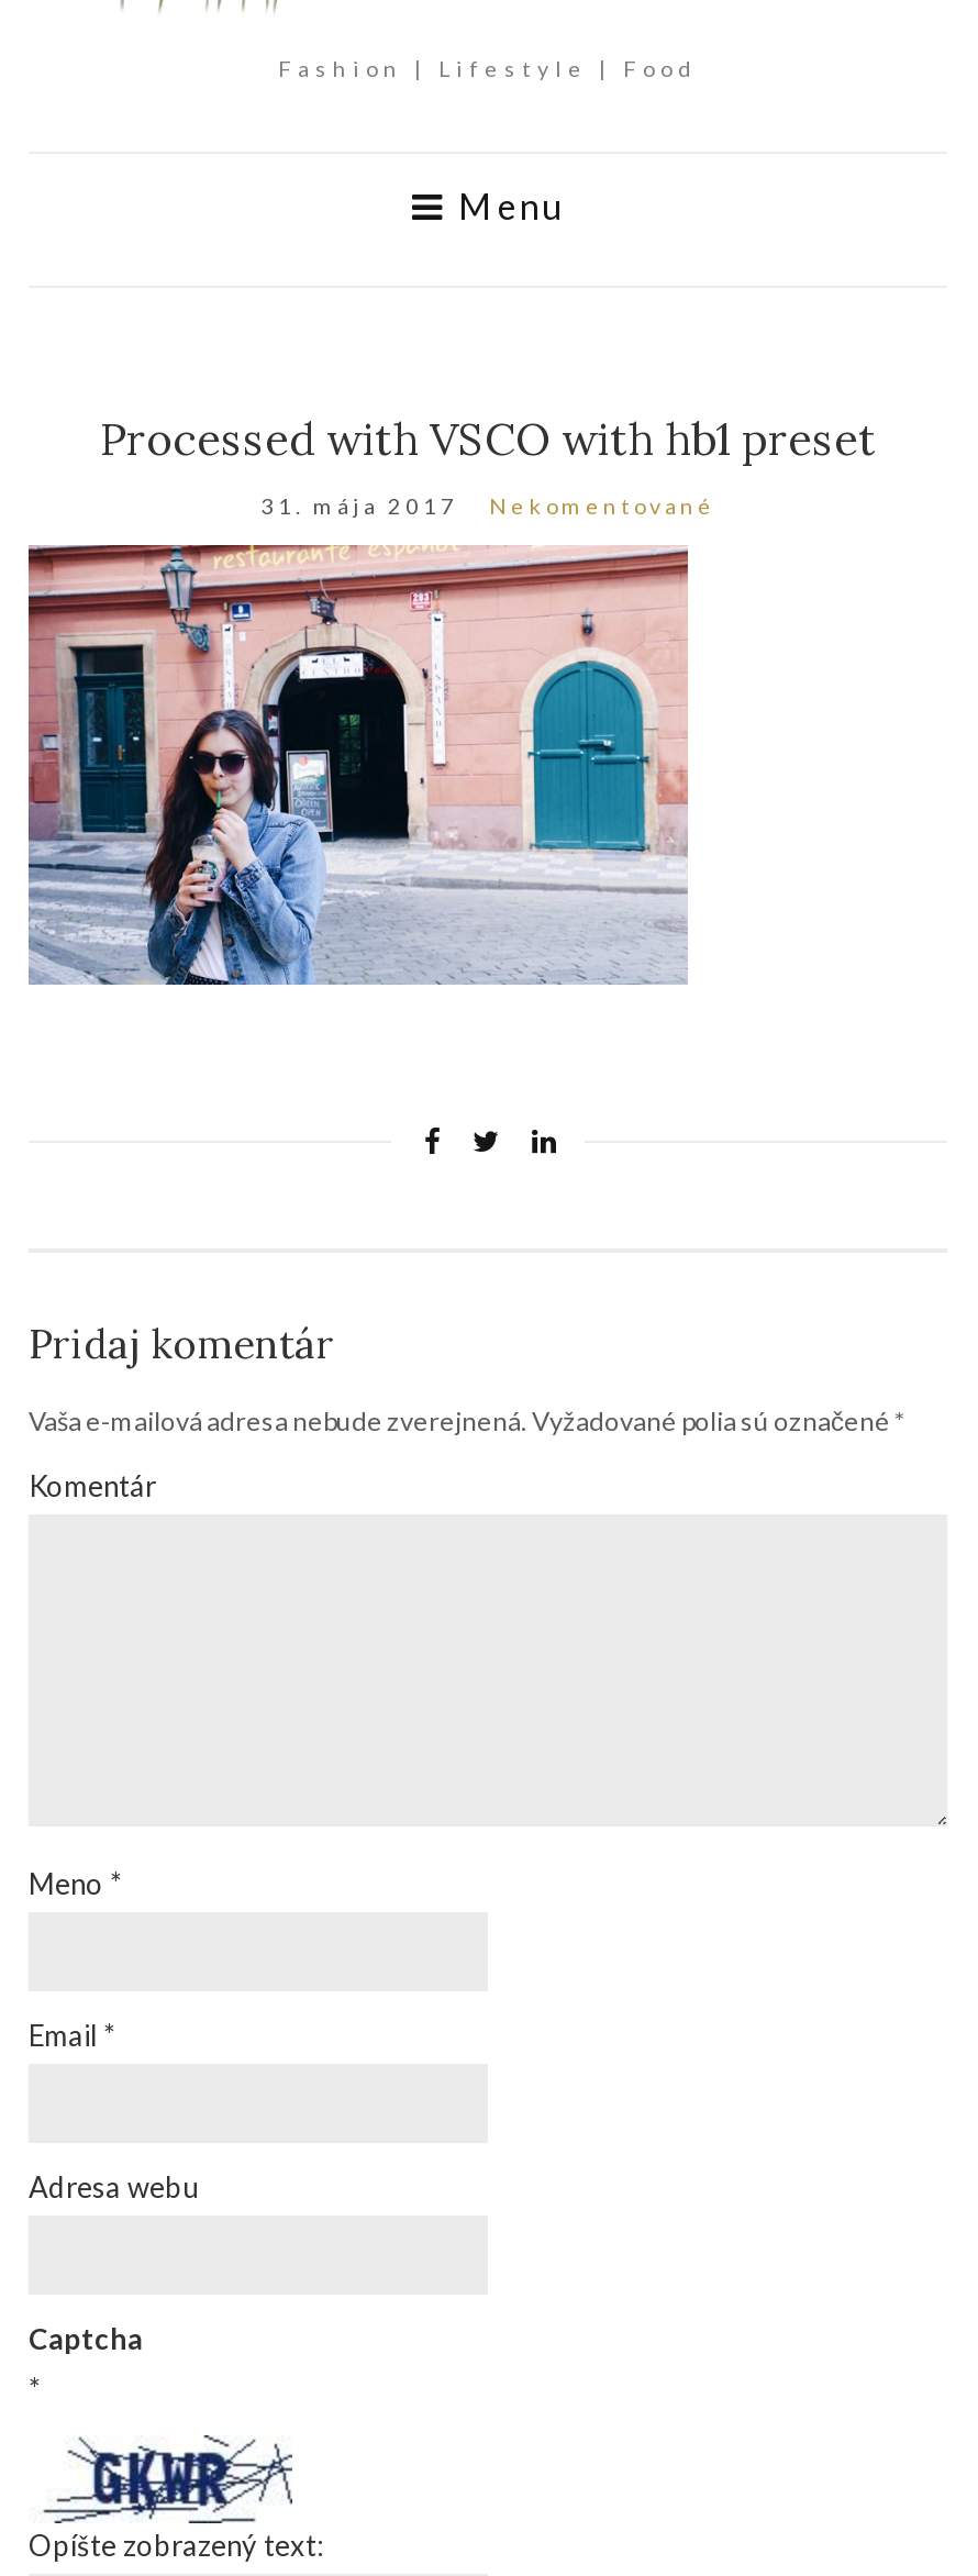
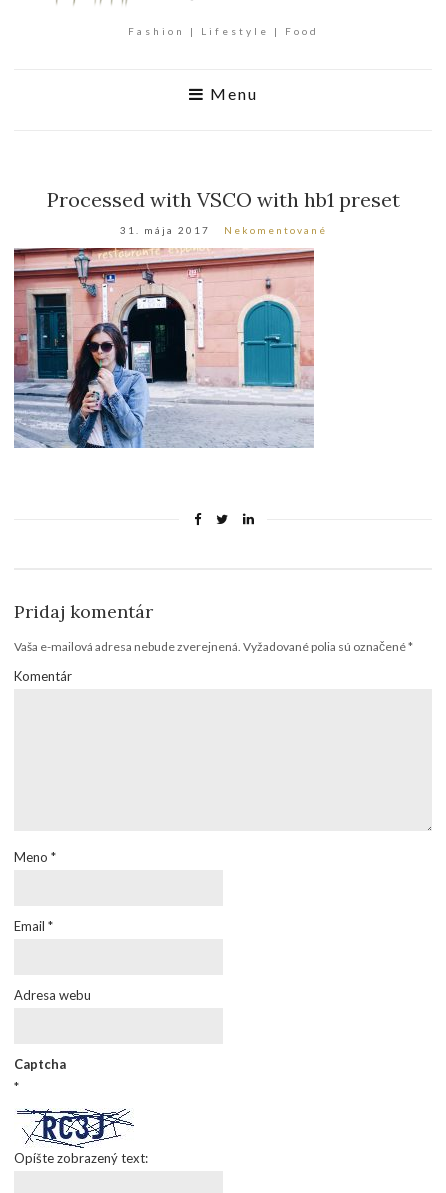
[35,2433,294,2523] [image] -> [16,1108,133,1148] [image]

